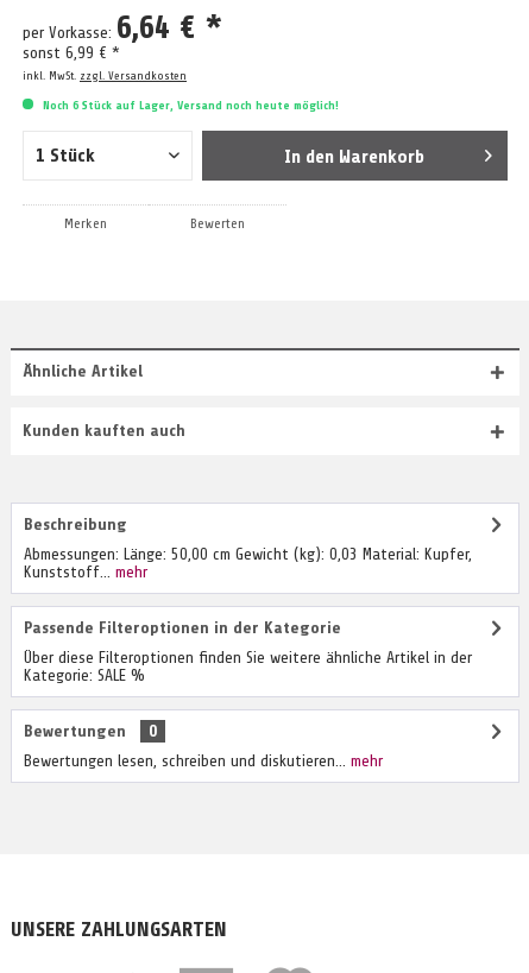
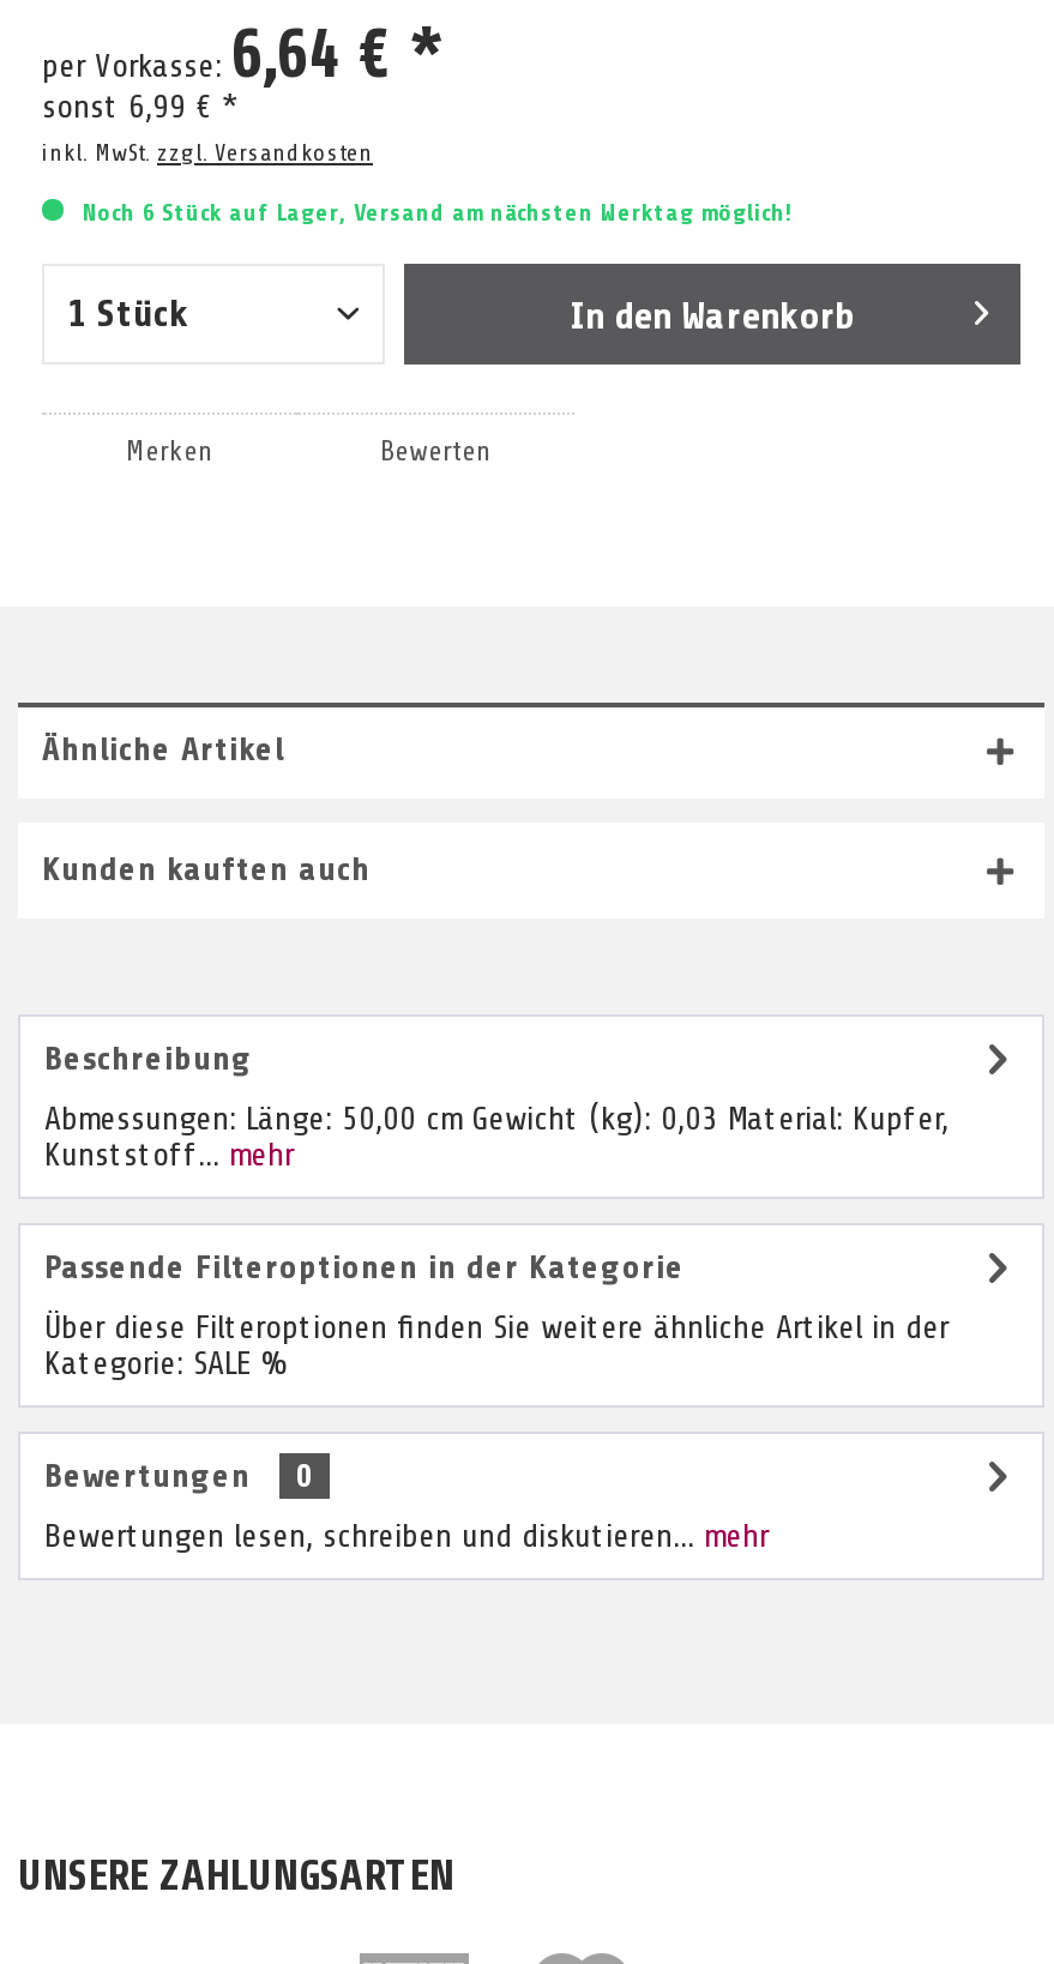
[43,99,339,112] Noch 6 Stück auf Lager, Versand noch heute möglich! -> [83,199,793,225] Noch 6 Stück auf Lager, Versand am nächsten Werktag möglich!

